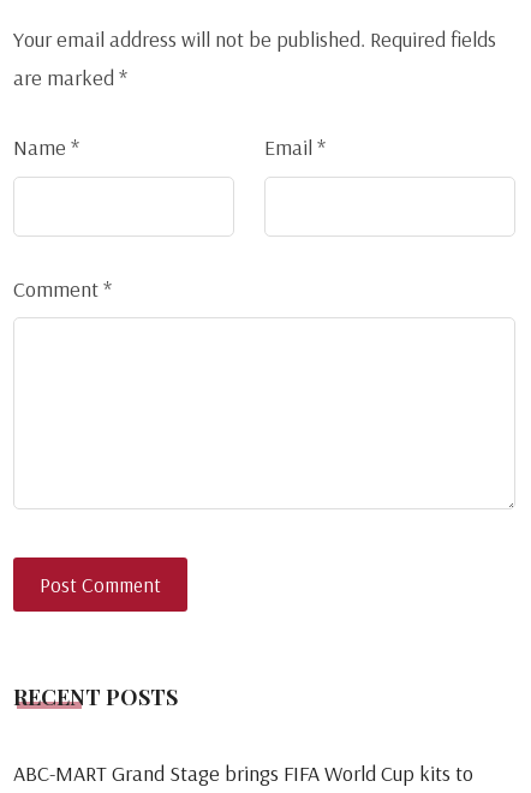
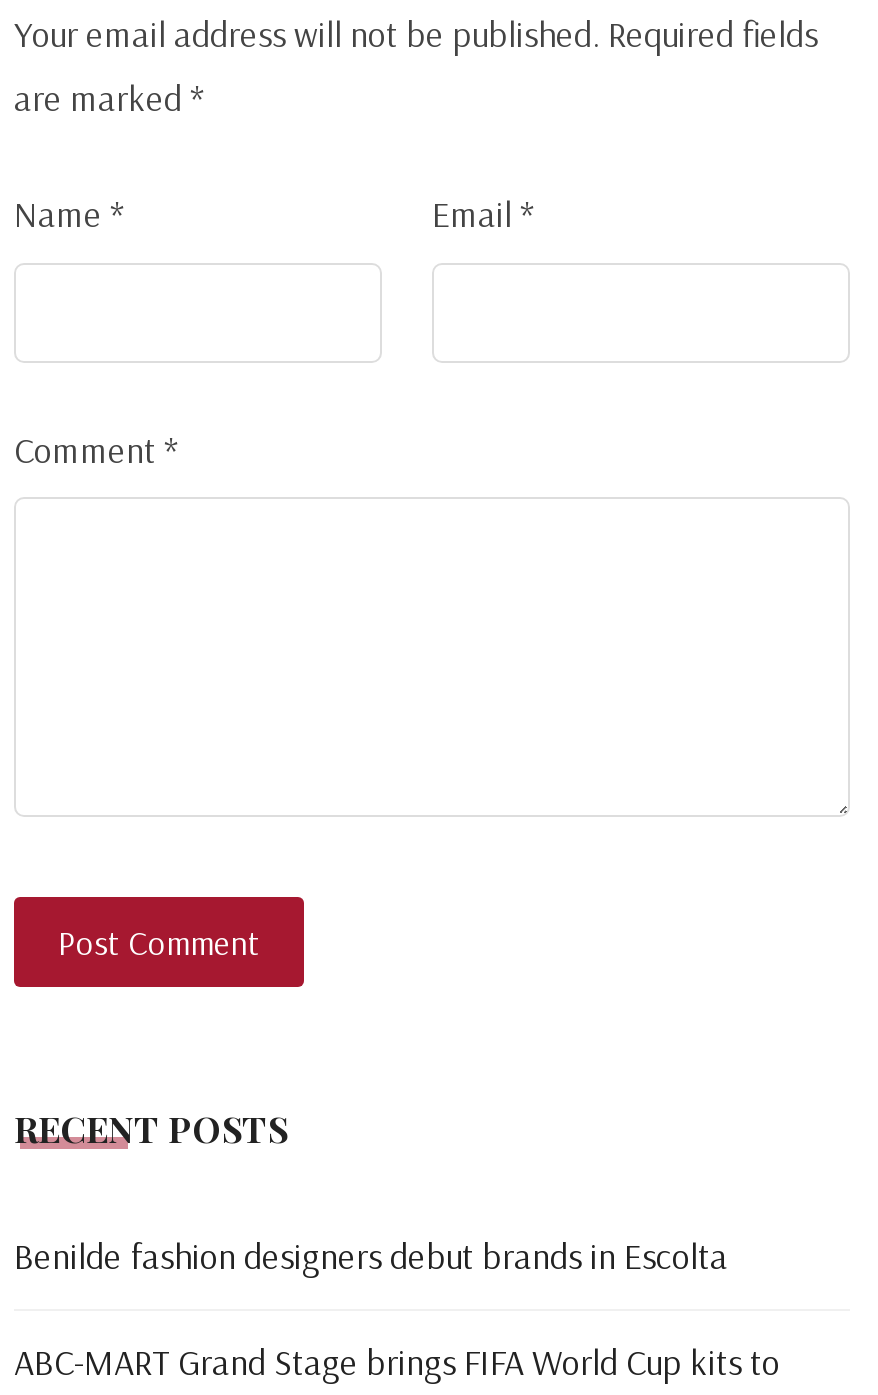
none -> [14,1234,728,1280] Benilde fashion designers debut brands in Escolta

